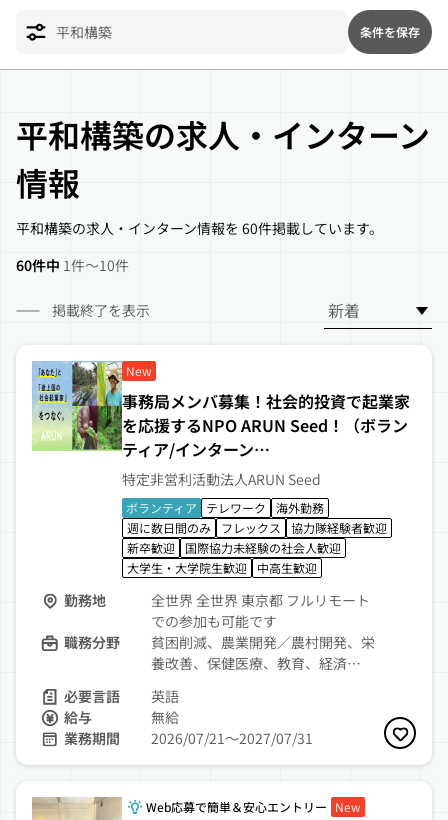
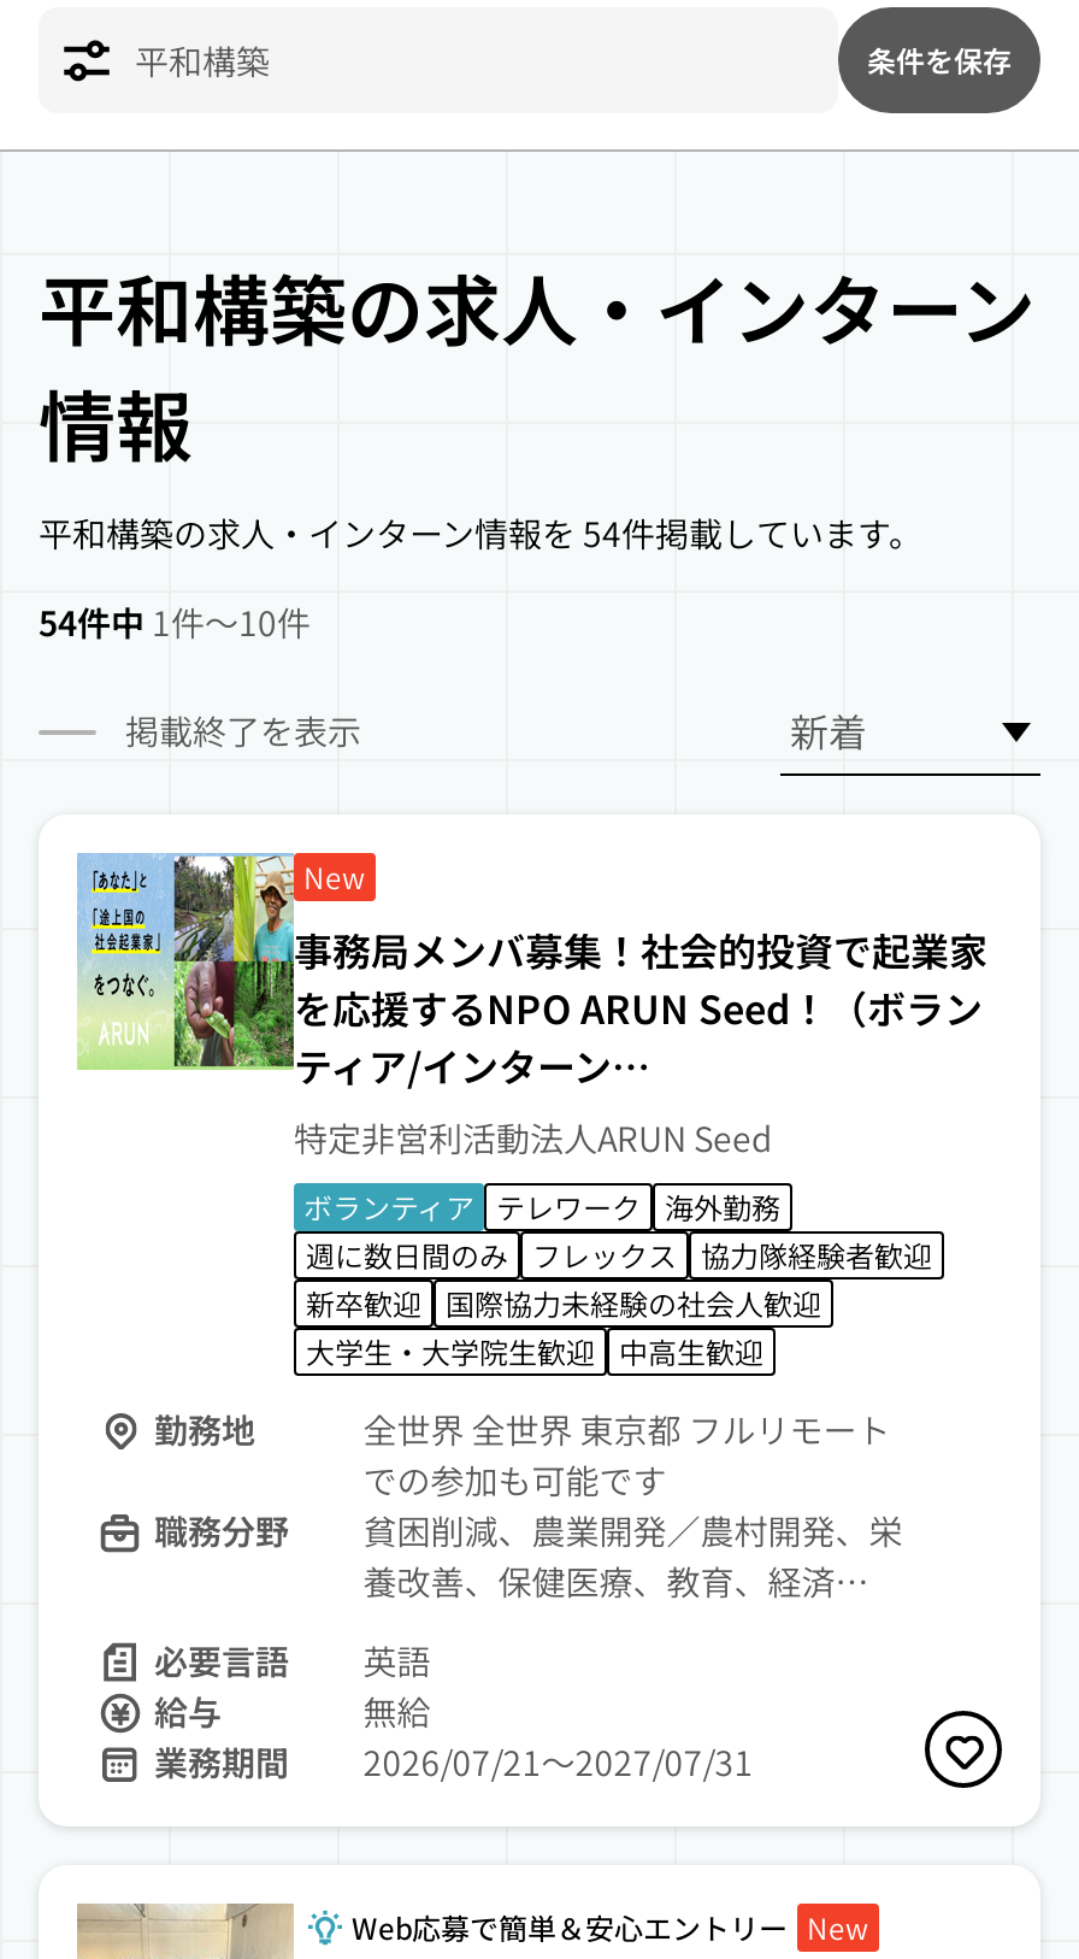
[16,218,383,238] 平和構築の求人・インターン情報を 60件掲載しています。 -> [39,508,922,557] 平和構築の求人・インターン情報を 54件掲載しています。
[16,255,129,275] 60件中 1件〜10件 -> [39,598,311,646] 54件中 1件〜10件

